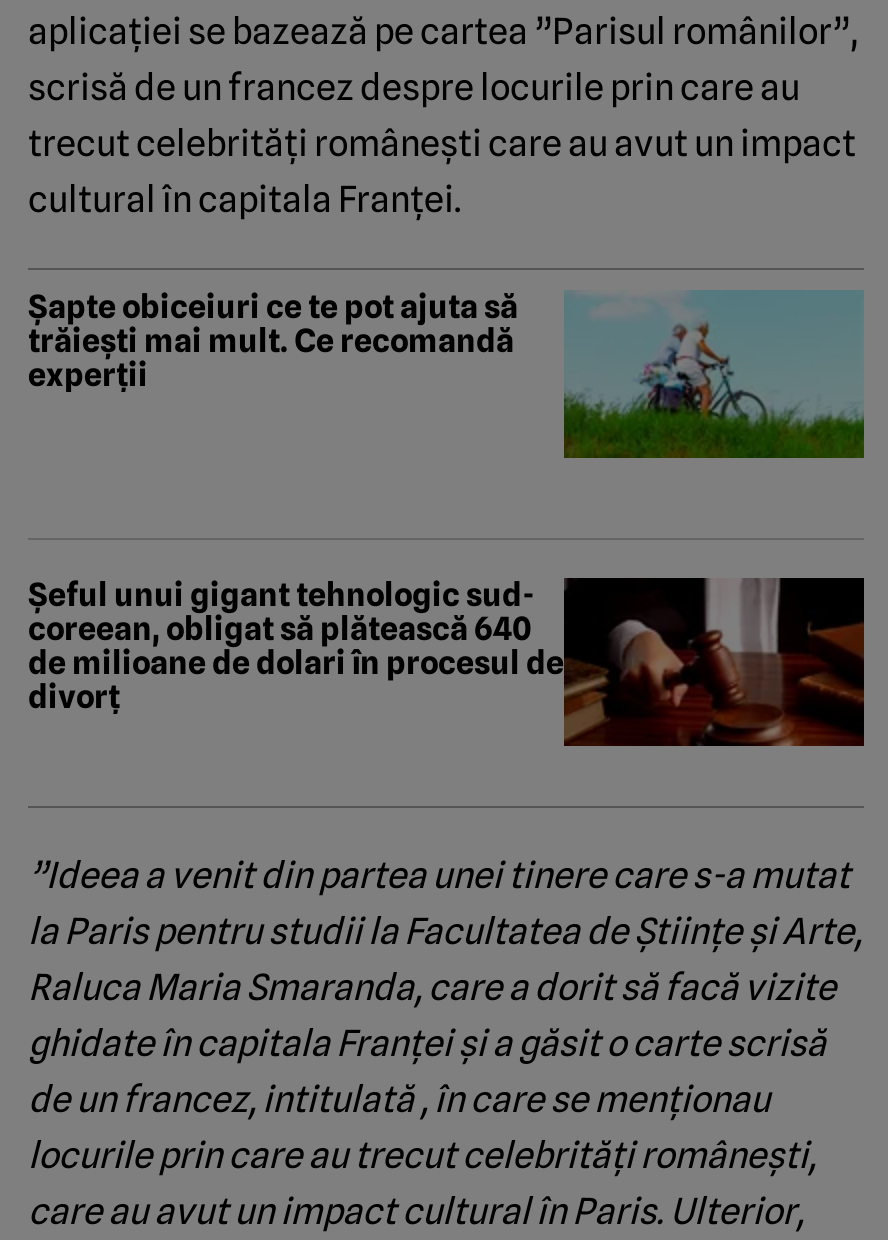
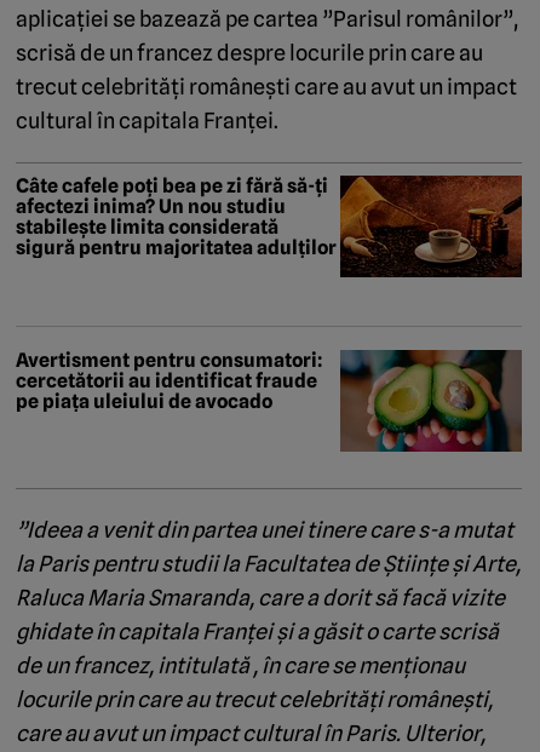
[28,287,866,460] [image] | Șapte obiceiuri ce te pot ajuta să | trăiești mai mult. Ce recomandă | experții -> [16,174,523,279] [image] | Câte cafele poți bea pe zi fără să-ți | afectezi inima? Un nou studiu | stabilește limita considerată | sigură pentru majoritatea adulților
[28,575,866,748] [image] | Șeful unui gigant tehnologic sud- | coreean, obligat să plătească 640 | de milioane de dolari în procesul de | divorț -> [16,348,523,453] [image] | Avertisment pentru consumatori: | cercetătorii au identificat fraude | pe piața uleiului de avocado

